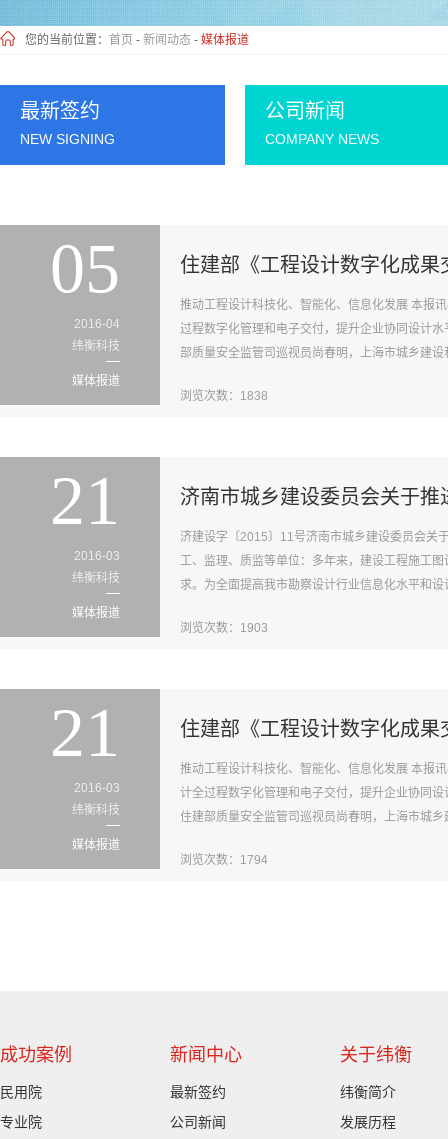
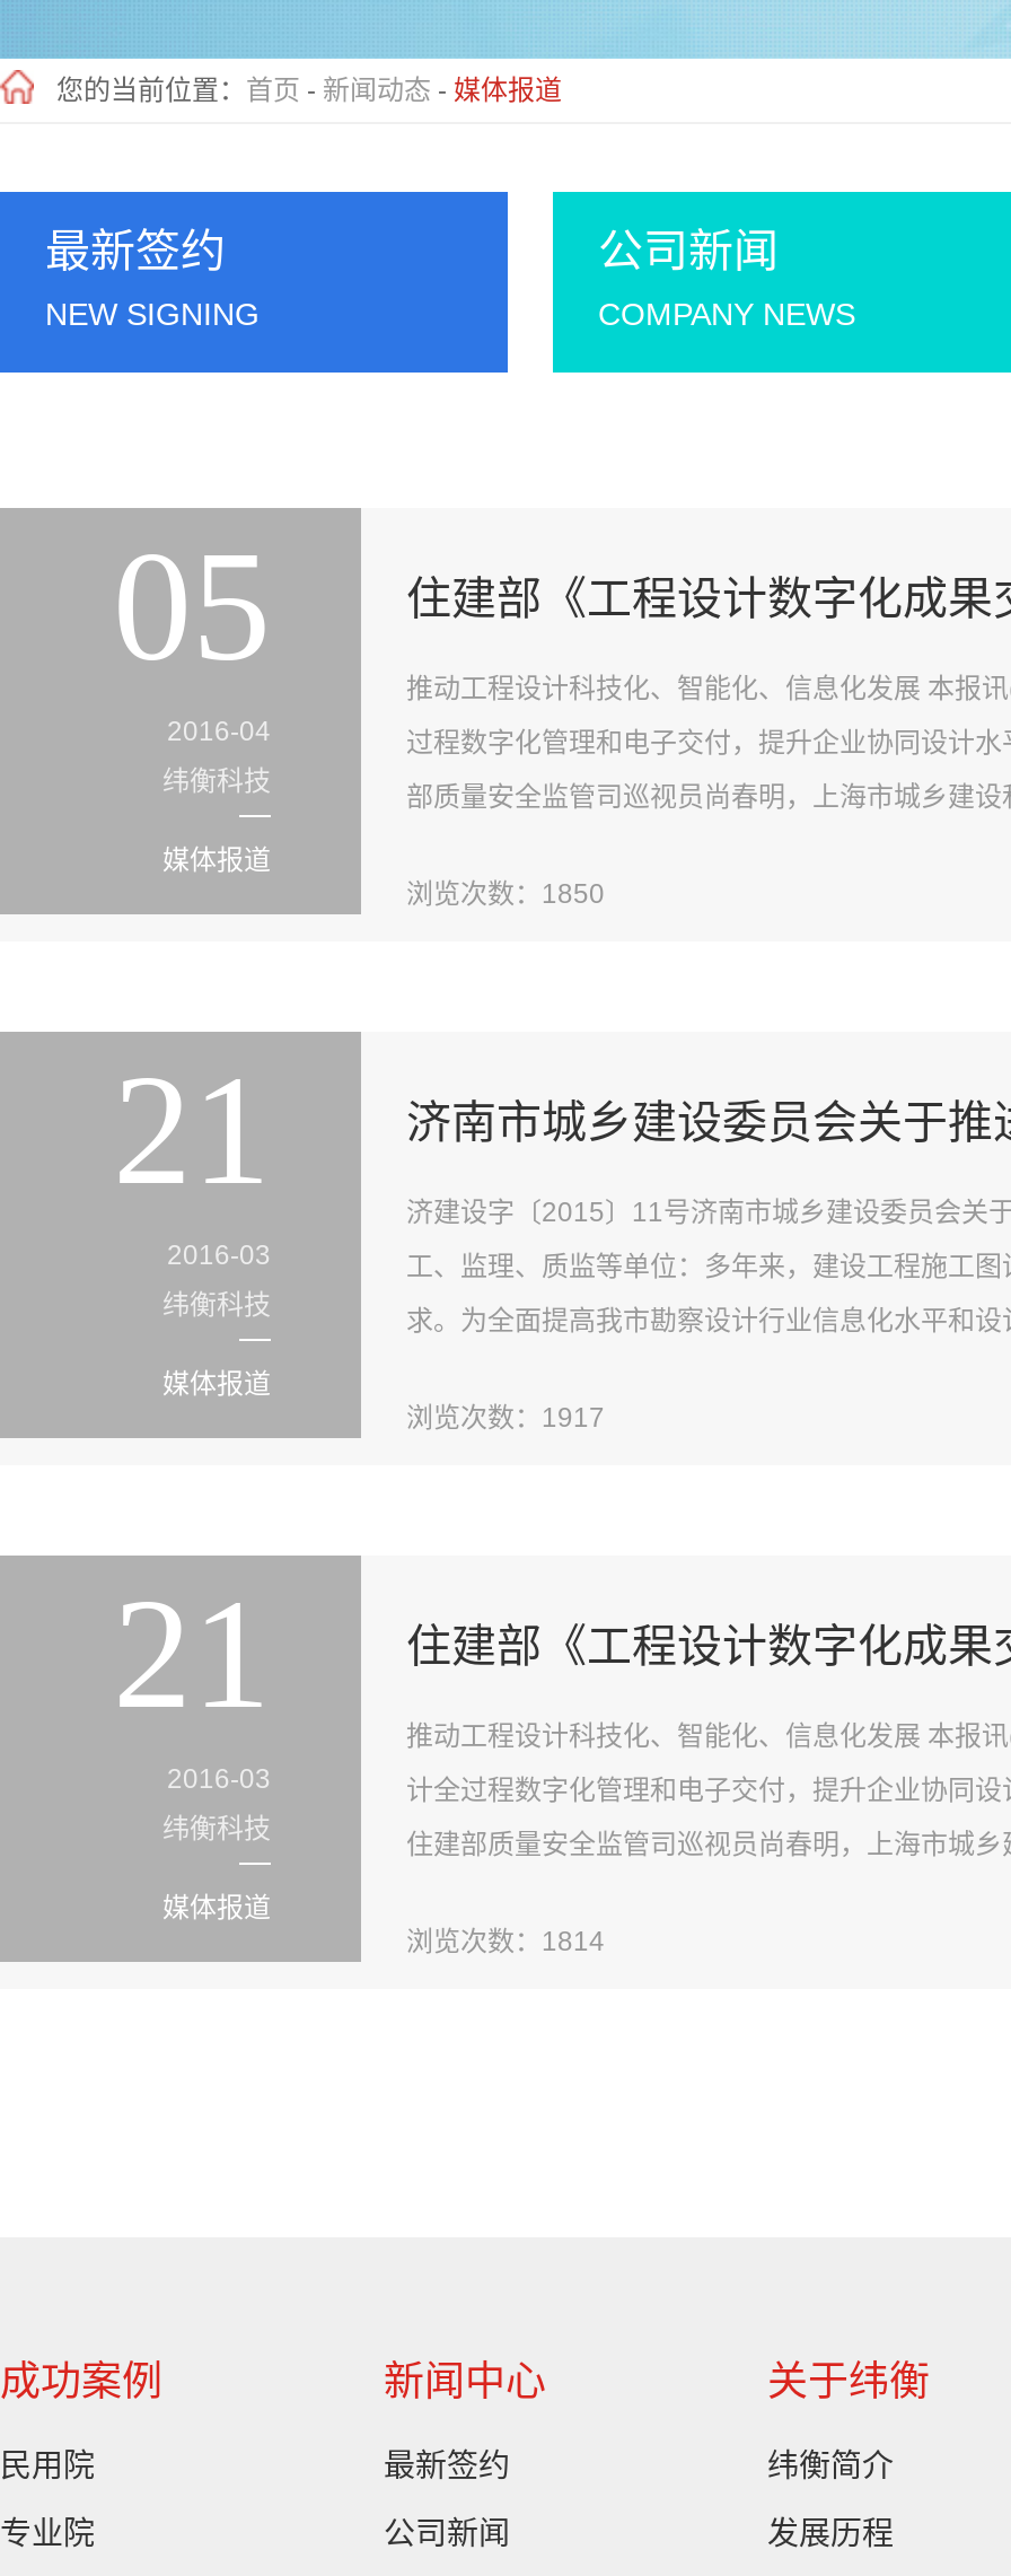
[180,389,268,403] 浏览次数：1838 -> [406,878,605,910] 浏览次数：1850
[180,621,268,635] 浏览次数：1903 -> [406,1402,605,1434] 浏览次数：1917
[180,853,268,867] 浏览次数：1794 -> [406,1926,605,1957] 浏览次数：1814

